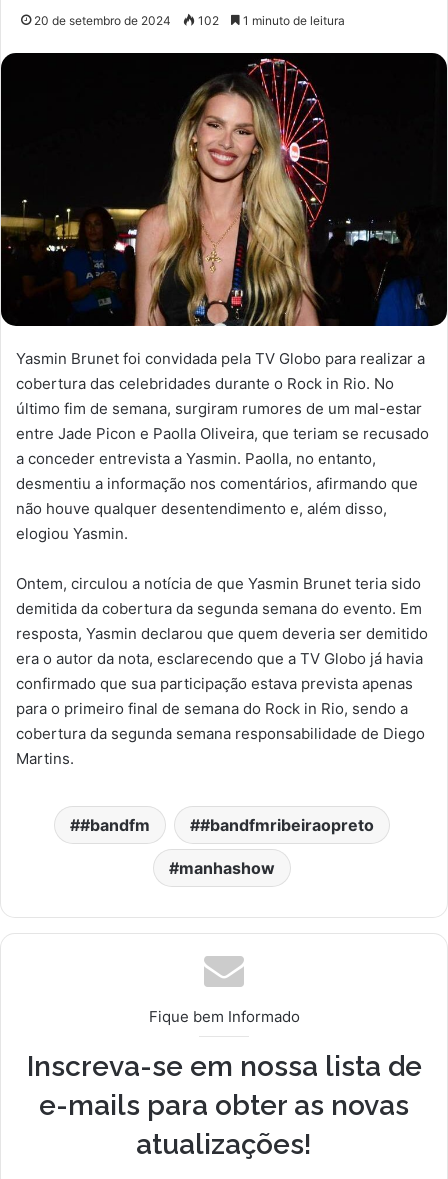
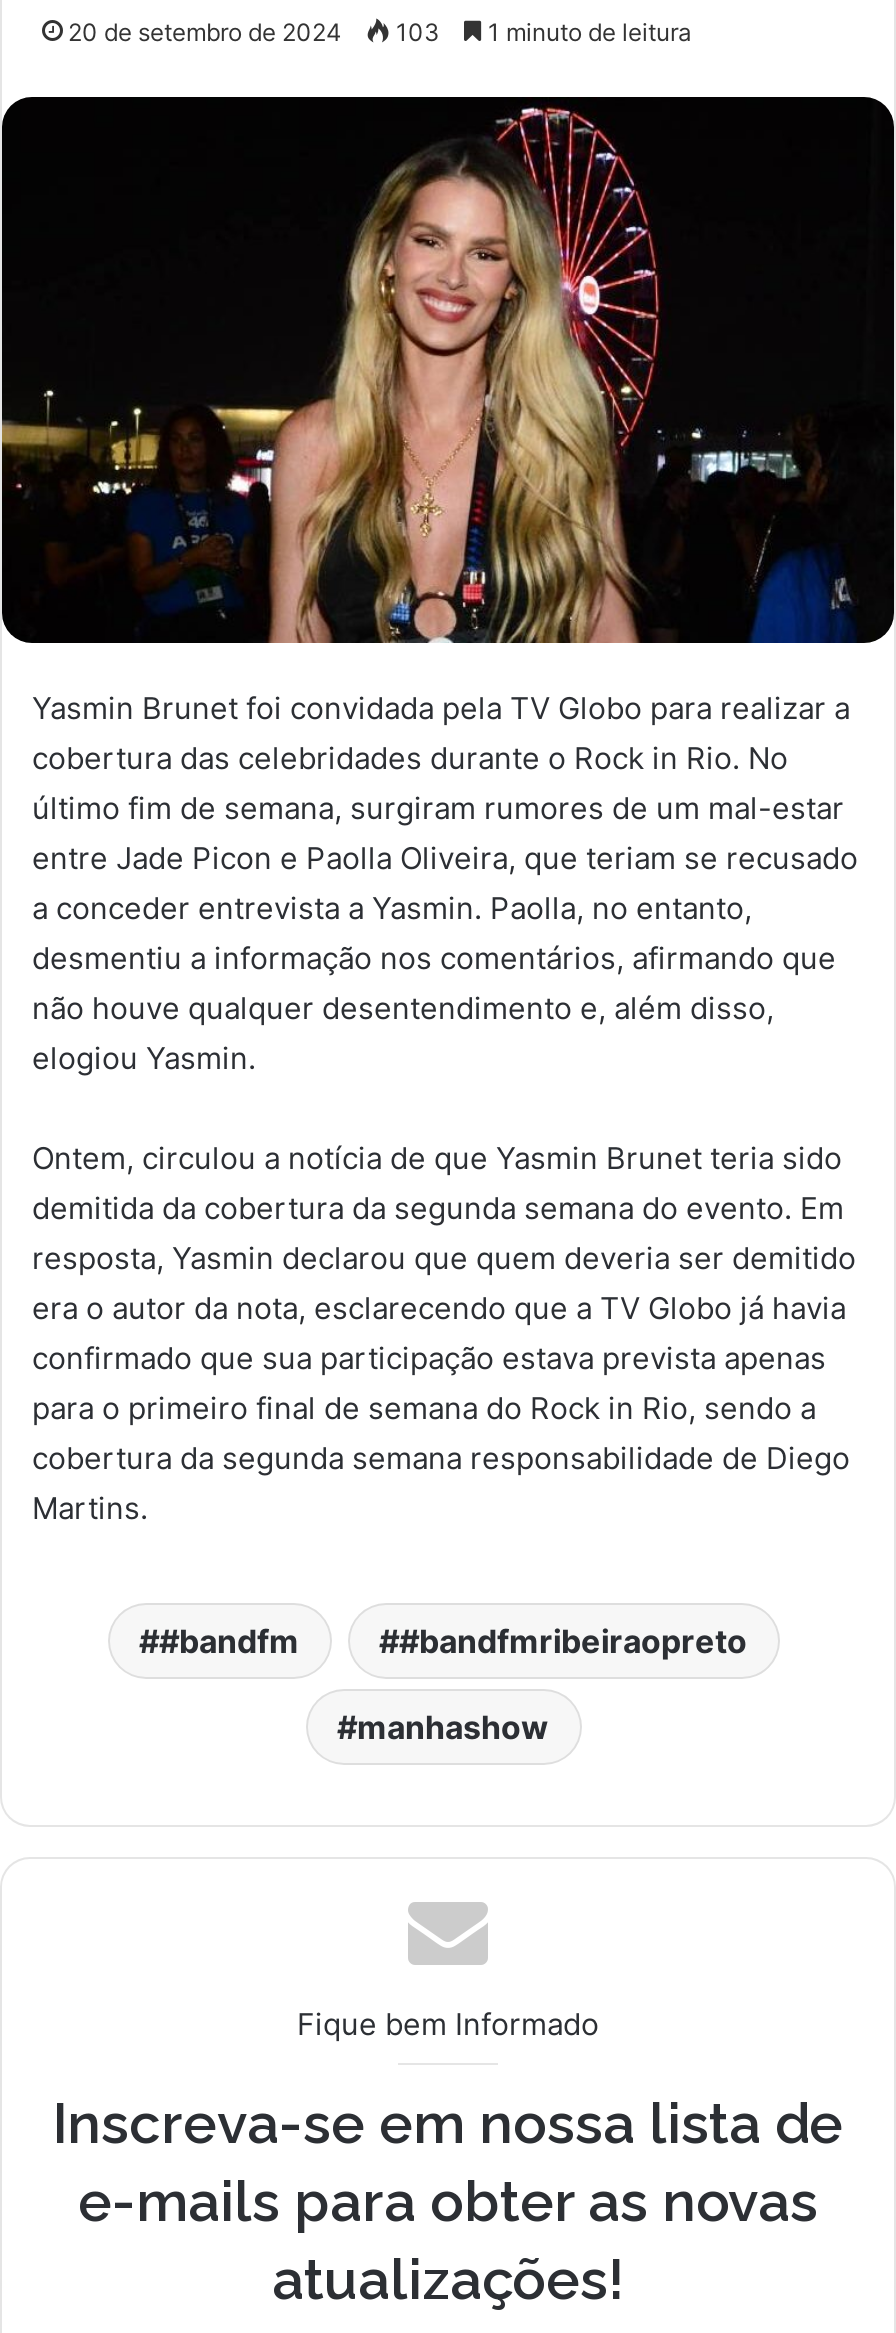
[34,13,345,28] 20 de setembro de 2024 102 1 minuto de leitura -> [68,17,692,47] 20 de setembro de 2024 103 1 minuto de leitura

